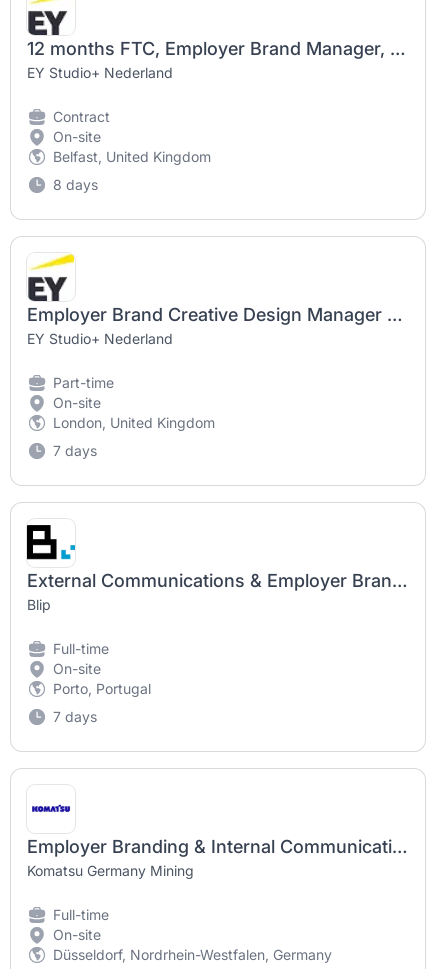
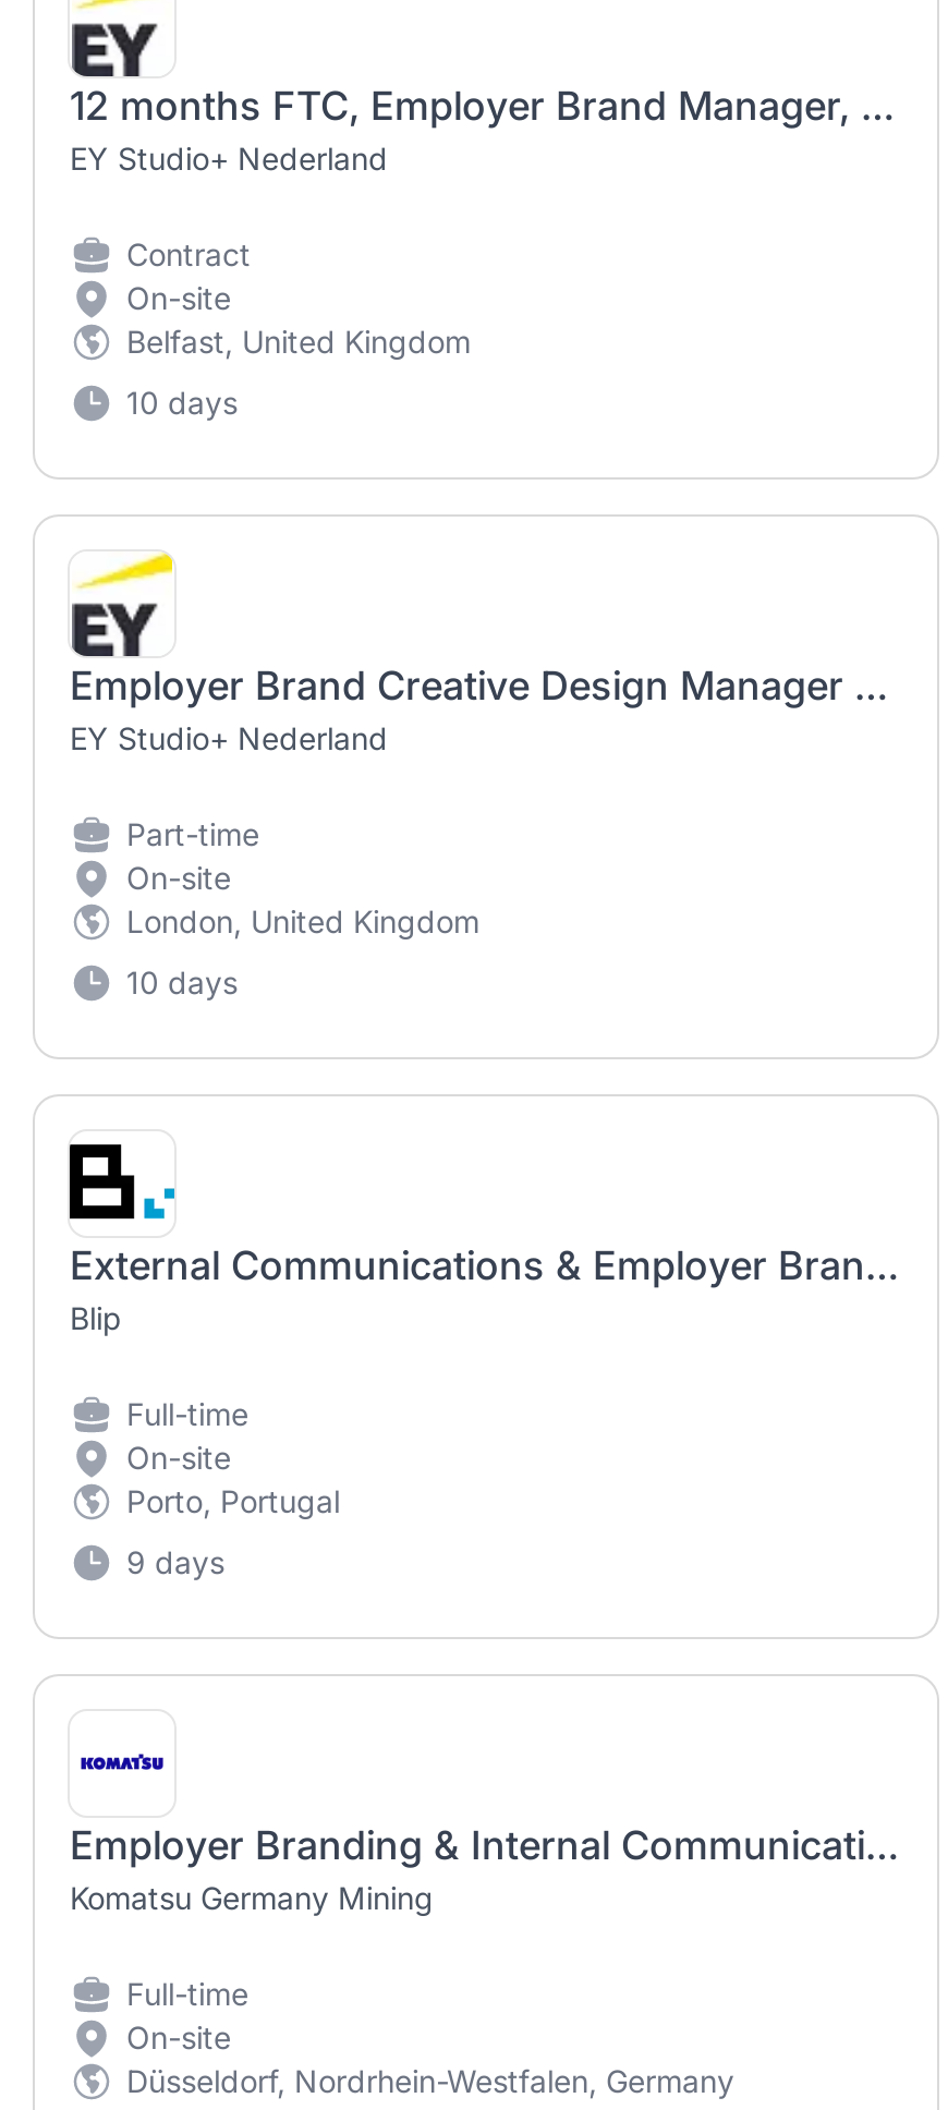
[53,176,98,193] 8 days -> [126,384,238,421] 10 days
[53,442,97,459] 7 days -> [126,964,238,1001] 10 days
[53,708,97,725] 7 days -> [126,1544,224,1581] 9 days

